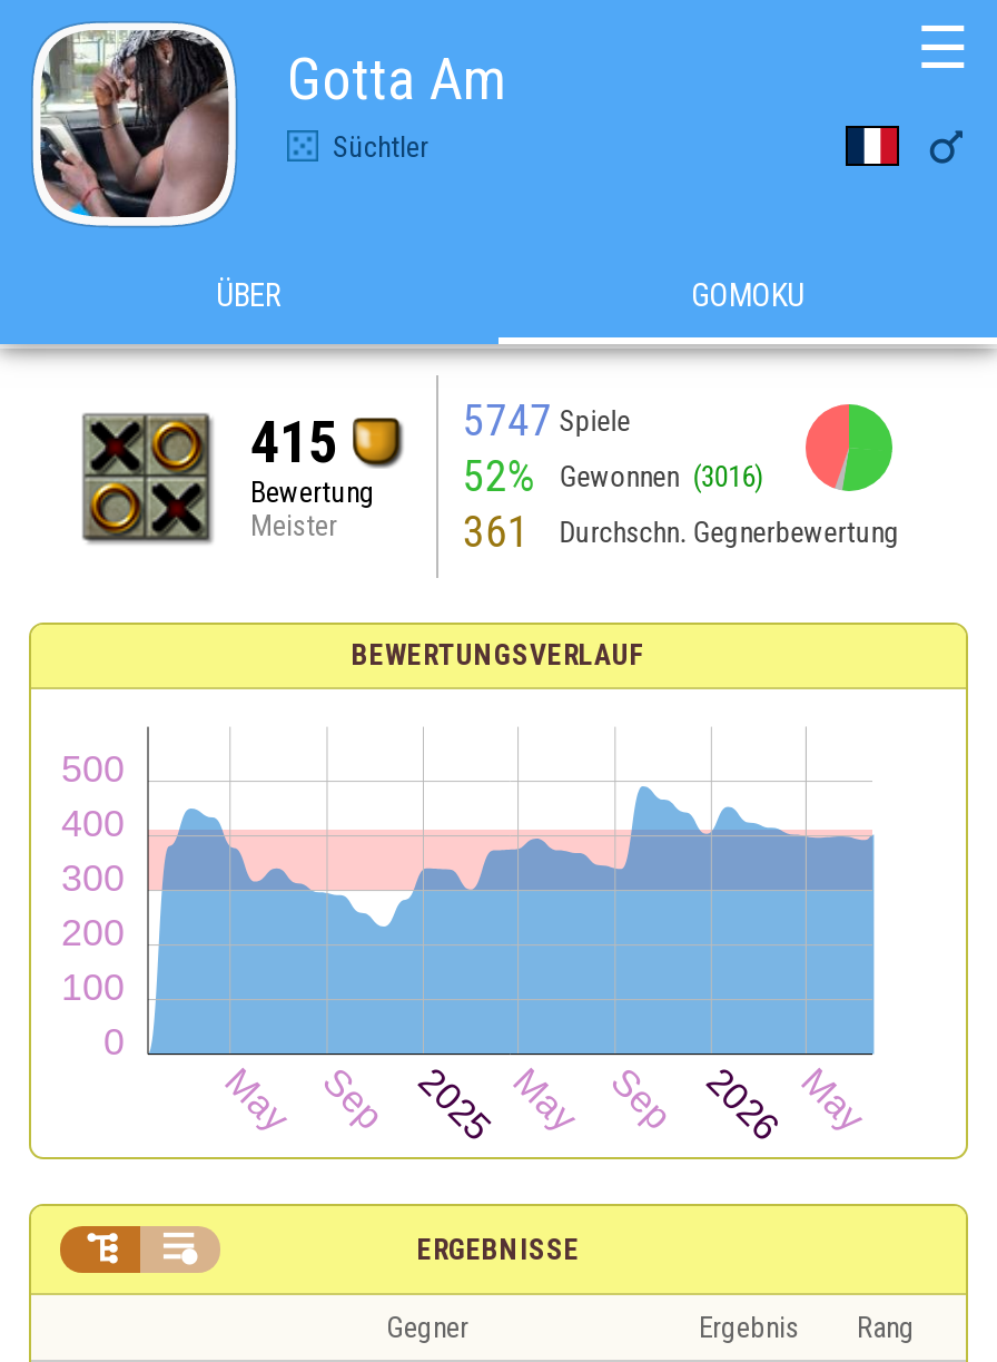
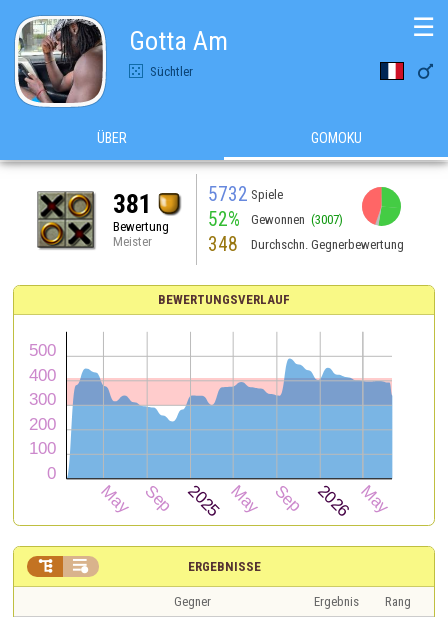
[462,394,630,445] 5747 Spiele -> [208,182,283,205] 5732 Spiele
[250,408,337,474] 415 -> [112,188,151,218] 381
[462,450,764,501] 52% Gewonnen (3016) -> [208,207,343,230] 52% Gewonnen (3007)
[462,506,900,557] 361 Durchschn. Gegnerbewertung -> [208,232,404,255] 348 Durchschn. Gegnerbewertung

